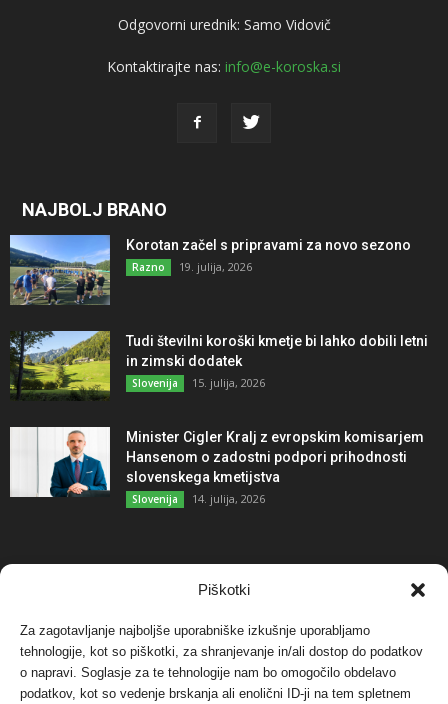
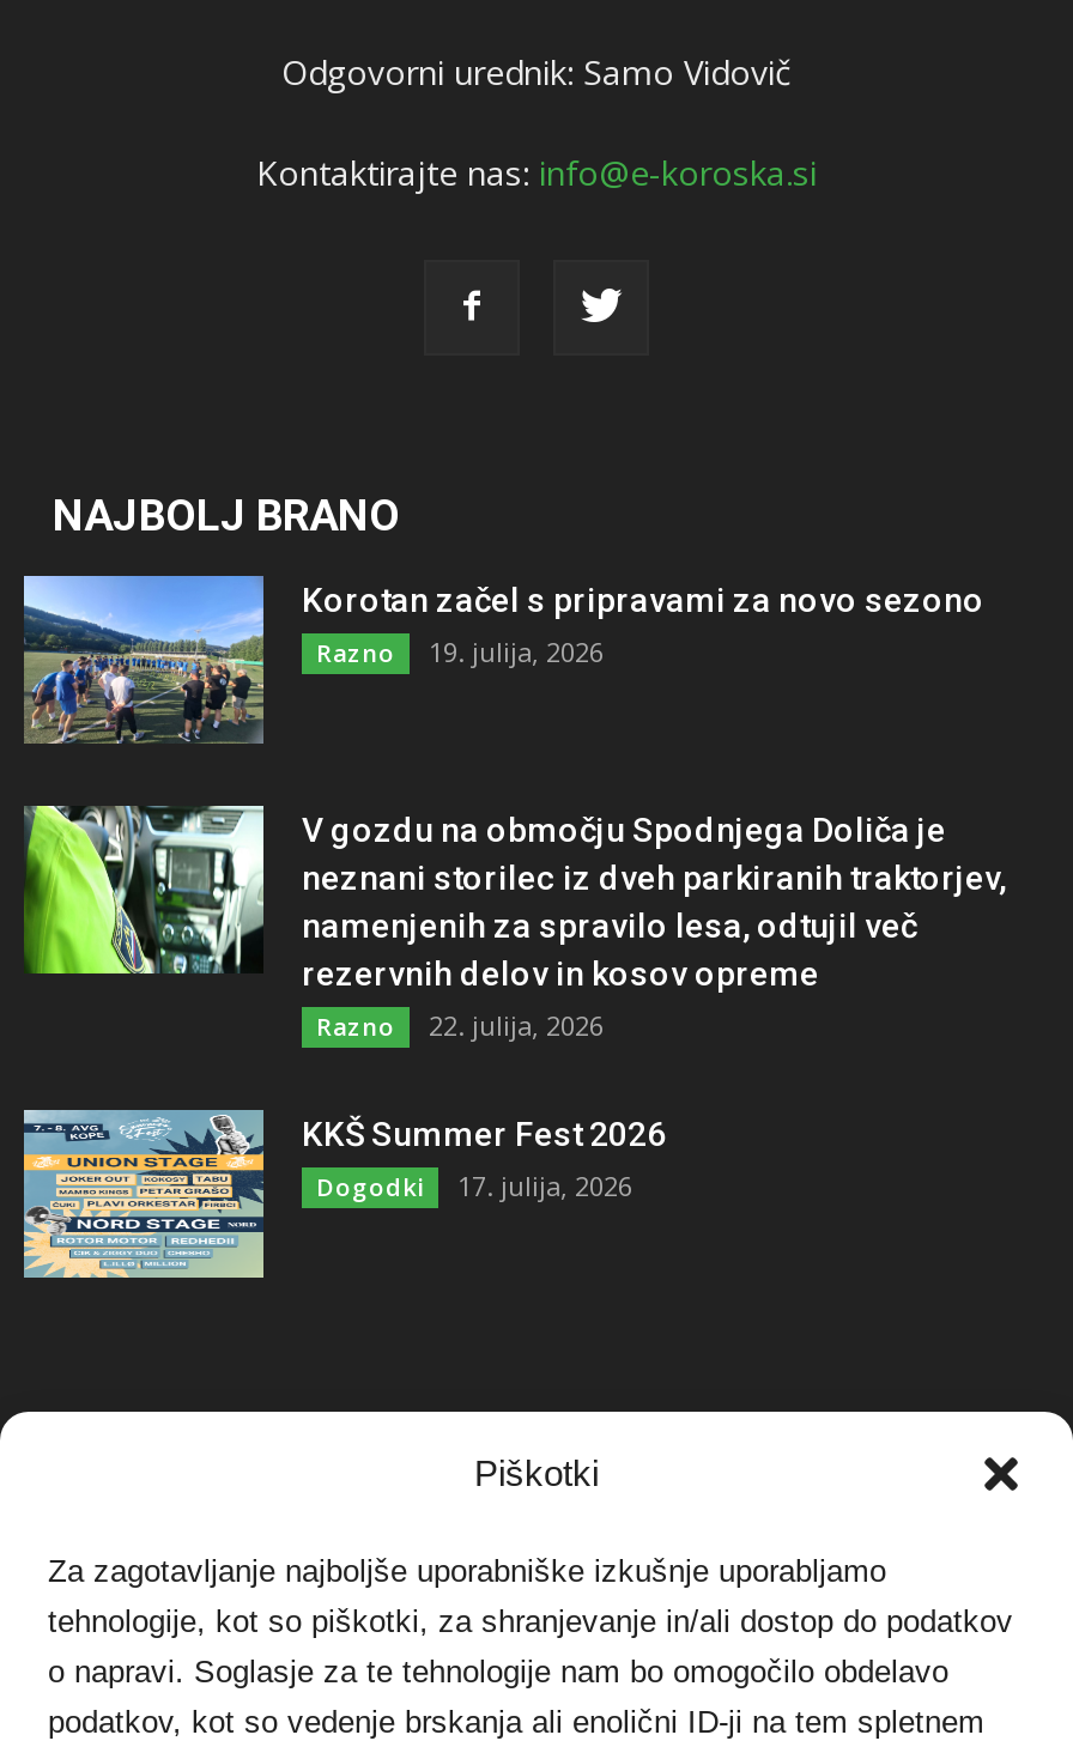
[10,330,428,398] [image] | Tudi številni koroški kmetje bi lahko dobili letni | in zimski dodatek | Slovenija | 15. julija, 2026 -> [24,803,1006,1042] [image] | V gozdu na območju Spodnjega Doliča je | neznani storilec iz dveh parkiranih traktorjev, | namenjenih za spravilo lesa, odtujil več | rezervnih delov in kosov opreme | Razno | 22. julija, 2026
[9,426,424,508] [image] | Minister Cigler Kralj z evropskim komisarjem | Hansenom o zadostni podpori prihodnosti | slovenskega kmetijstva | Slovenija | 14. julija, 2026 -> [22,1084,666,1280] [image] | KKŠ Summer Fest 2026 | Dogodki | 17. julija, 2026

